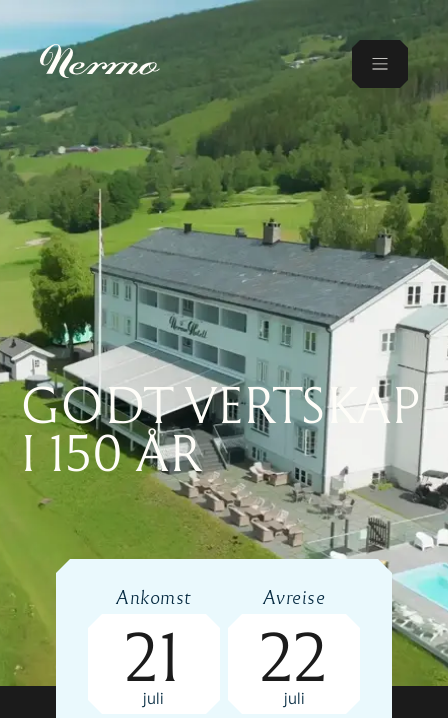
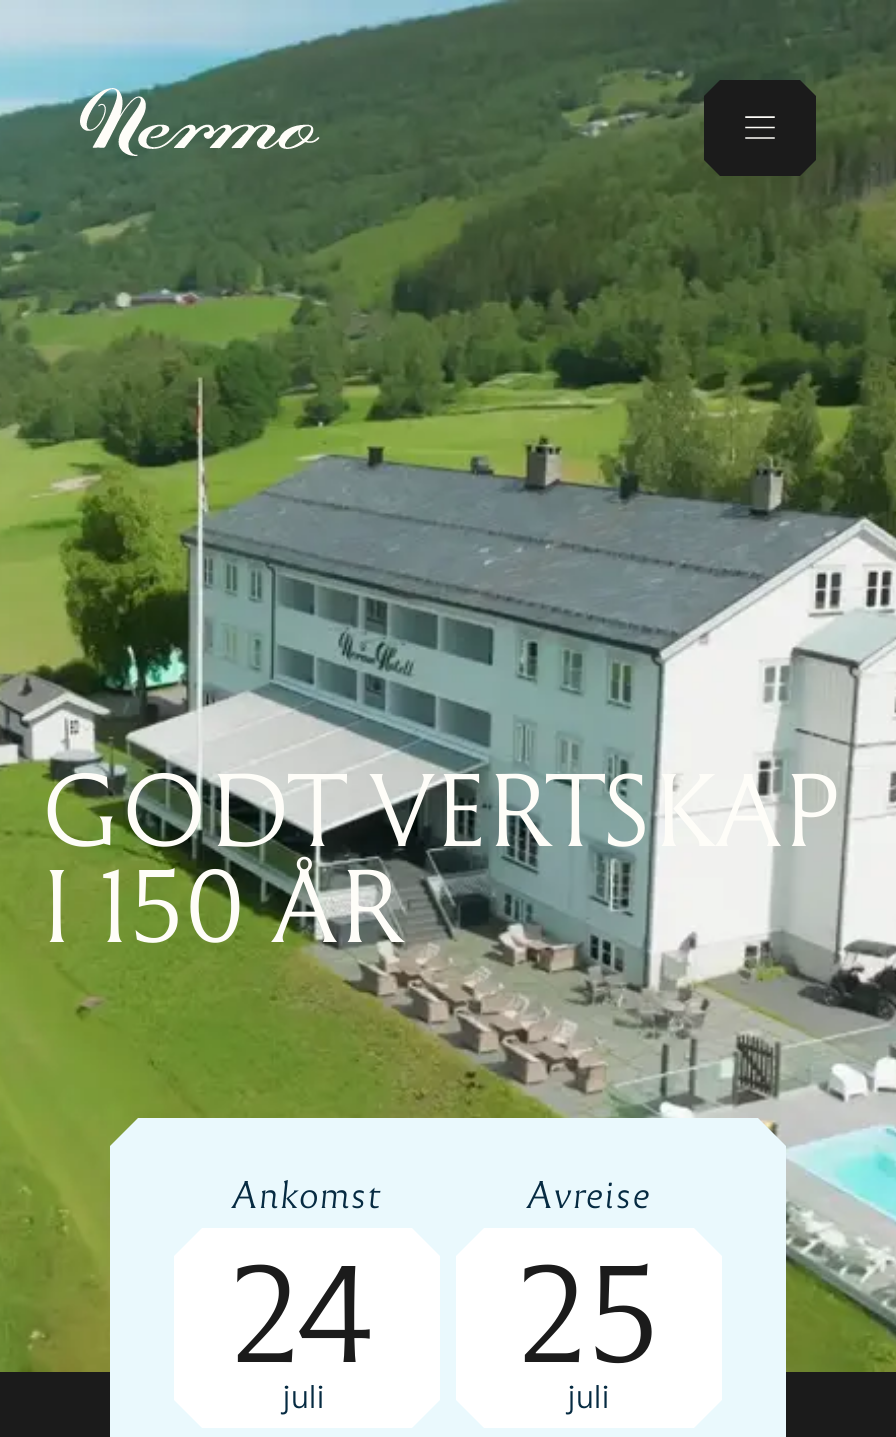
[125,612,181,696] 21 -> [233,1224,375,1392] 24
[260,612,328,696] 22 -> [520,1224,658,1392] 25

